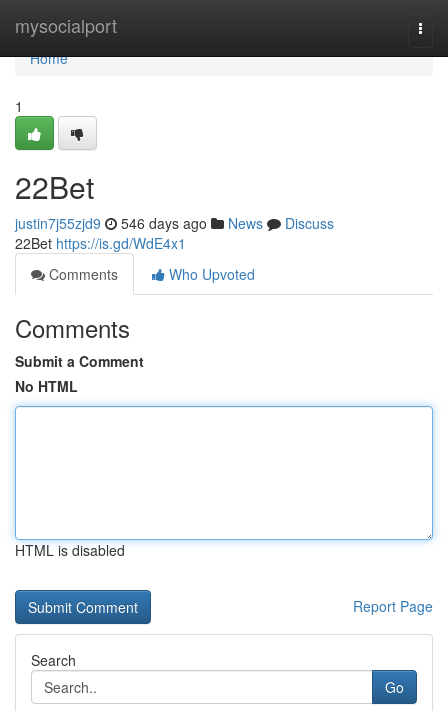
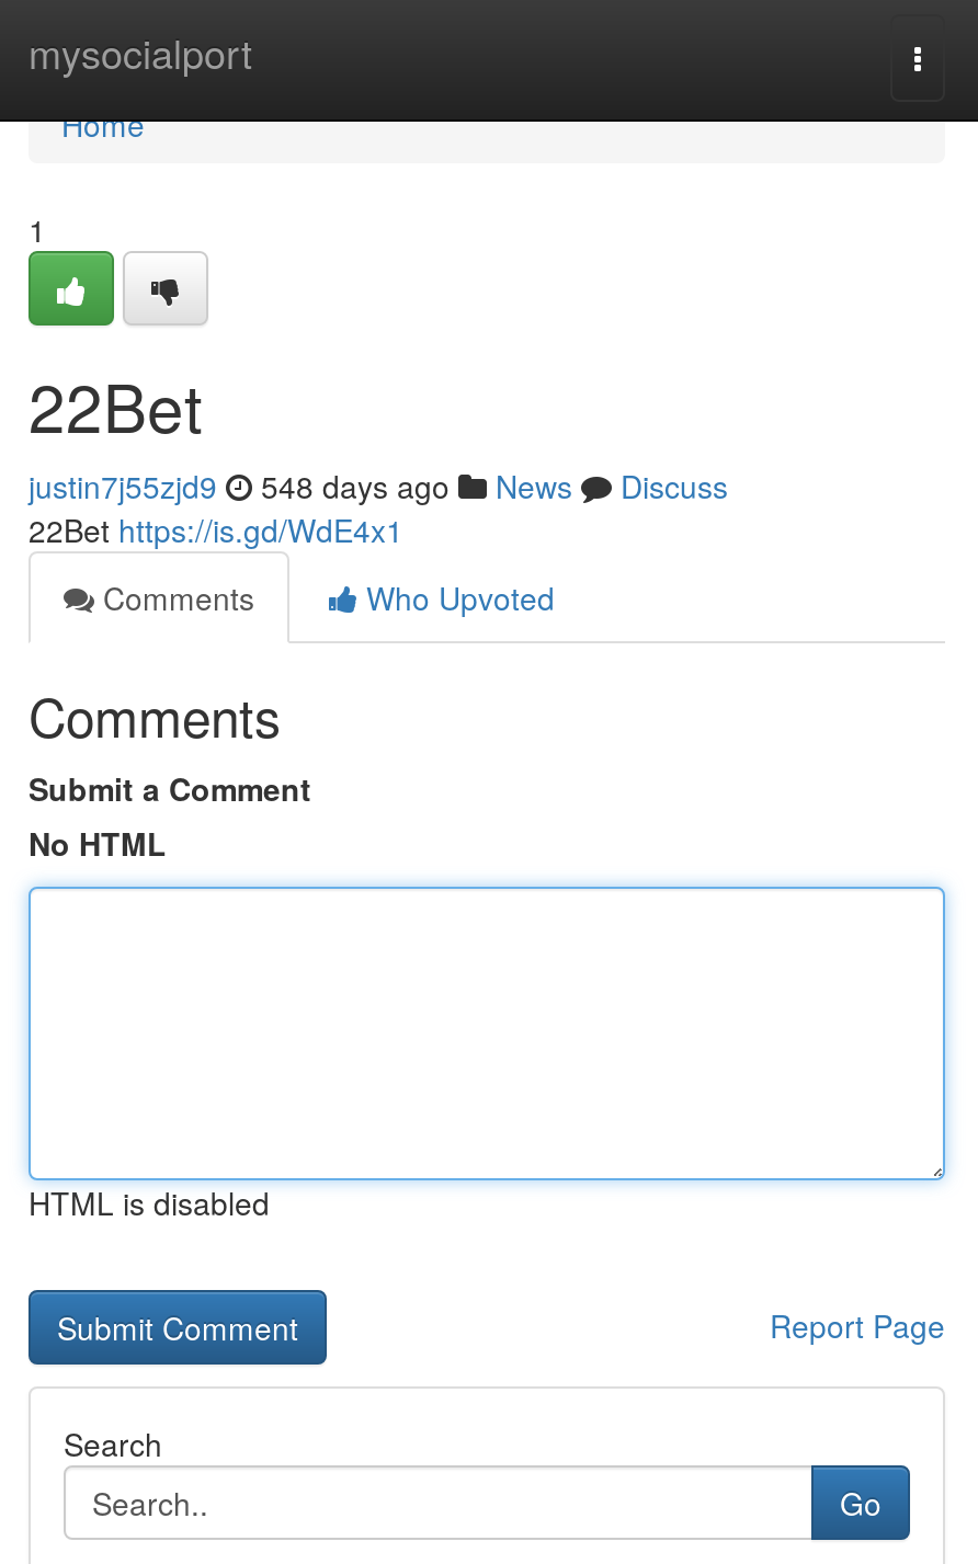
[15,213,334,233] justin7j55zjd9 546 days ago News Discuss -> [29,464,728,507] justin7j55zjd9 548 days ago News Discuss

